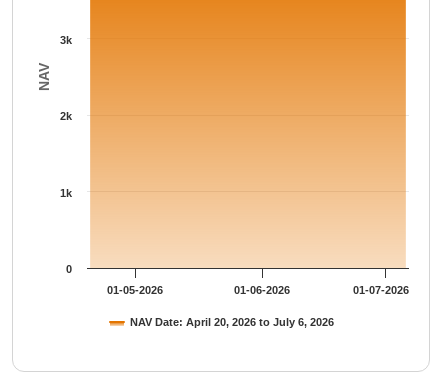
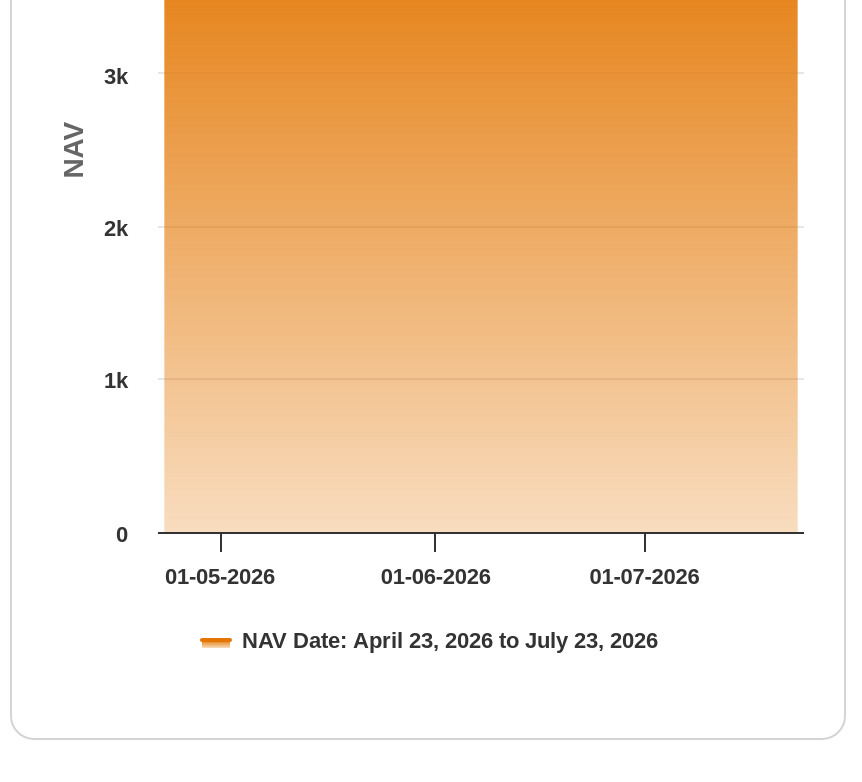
[130,316,334,328] NAV Date: April 20, 2026 to July 6, 2026 -> [242,628,658,653] NAV Date: April 23, 2026 to July 23, 2026

